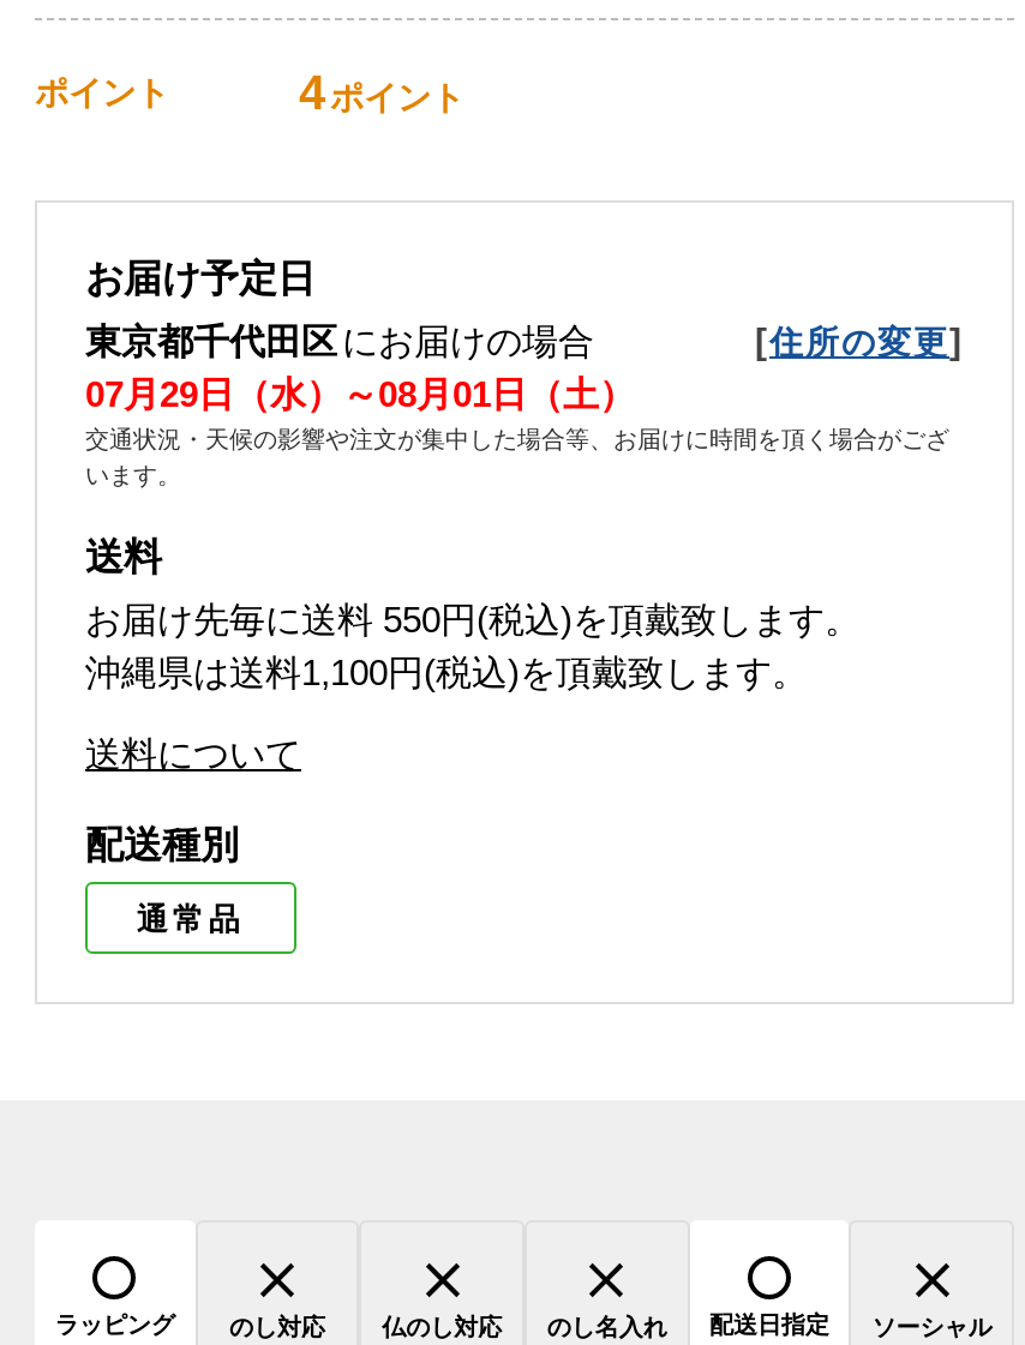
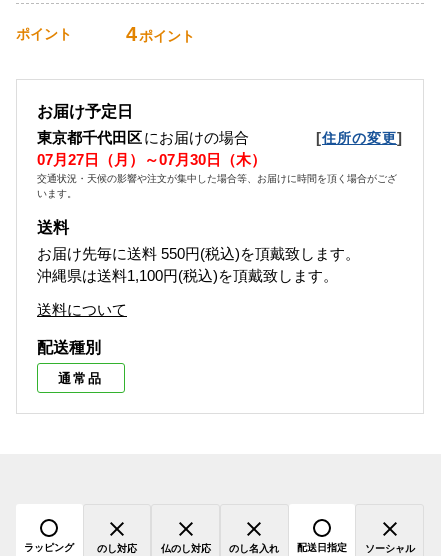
[85,374,635,415] 07月29日（水）～08月01日（土） -> [37,151,266,168] 07月27日（月）～07月30日（木）

